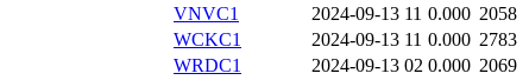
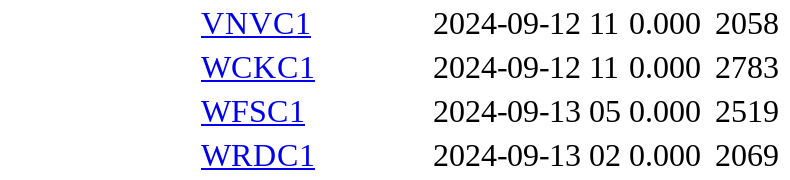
[311,4,517,24] 2024-09-13 11 0.000 2058 -> [433,7,779,41] 2024-09-12 11 0.000 2058
[311,30,517,50] 2024-09-13 11 0.000 2783 -> [201,51,779,129] 2024-09-12 11 0.000 2783 | WFSC1 | 2024-09-13 05 0.000 2519

